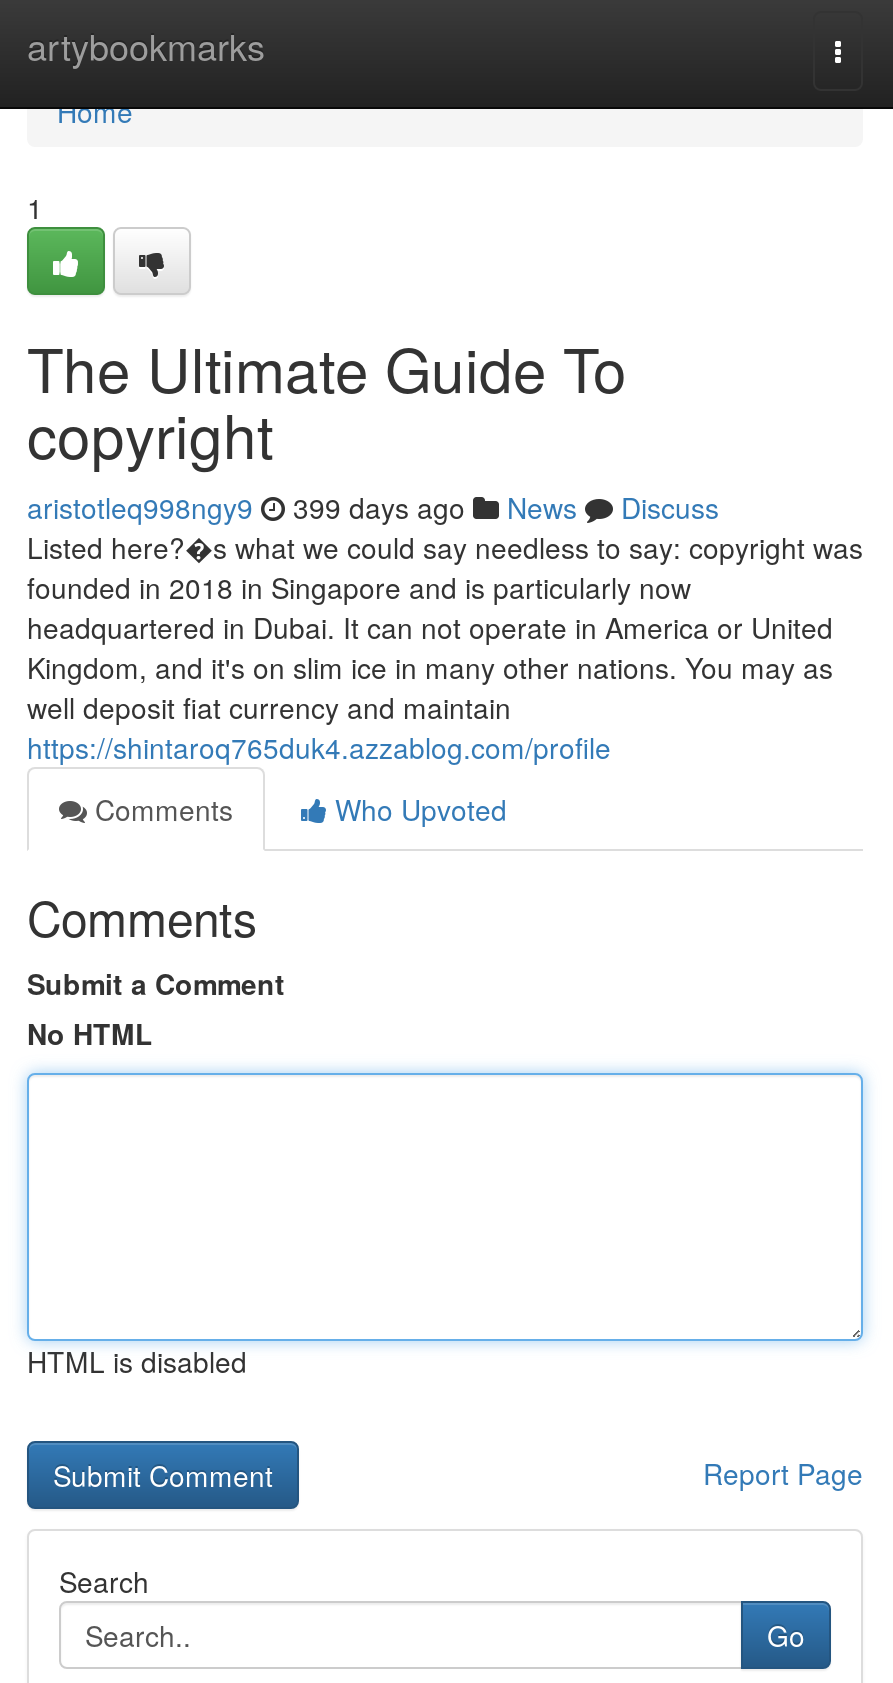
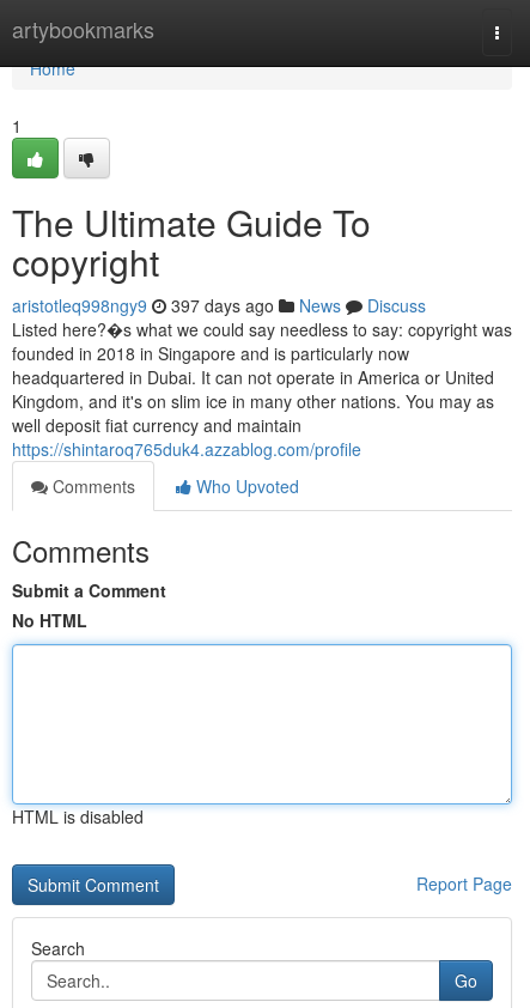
[27,487,719,527] aristotleq998ngy9 399 days ago News Discuss -> [12,293,426,317] aristotleq998ngy9 397 days ago News Discuss

